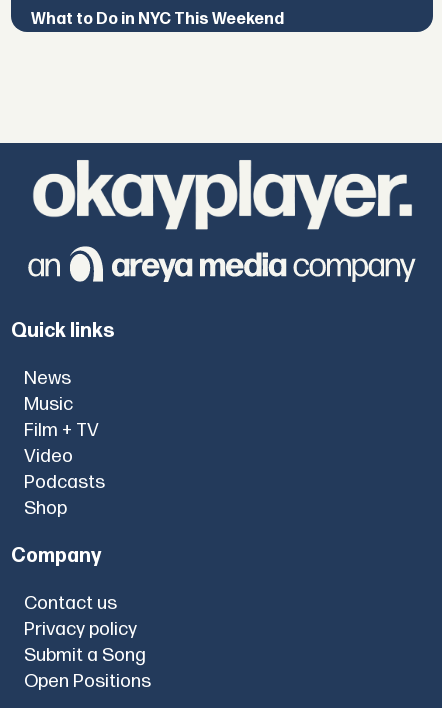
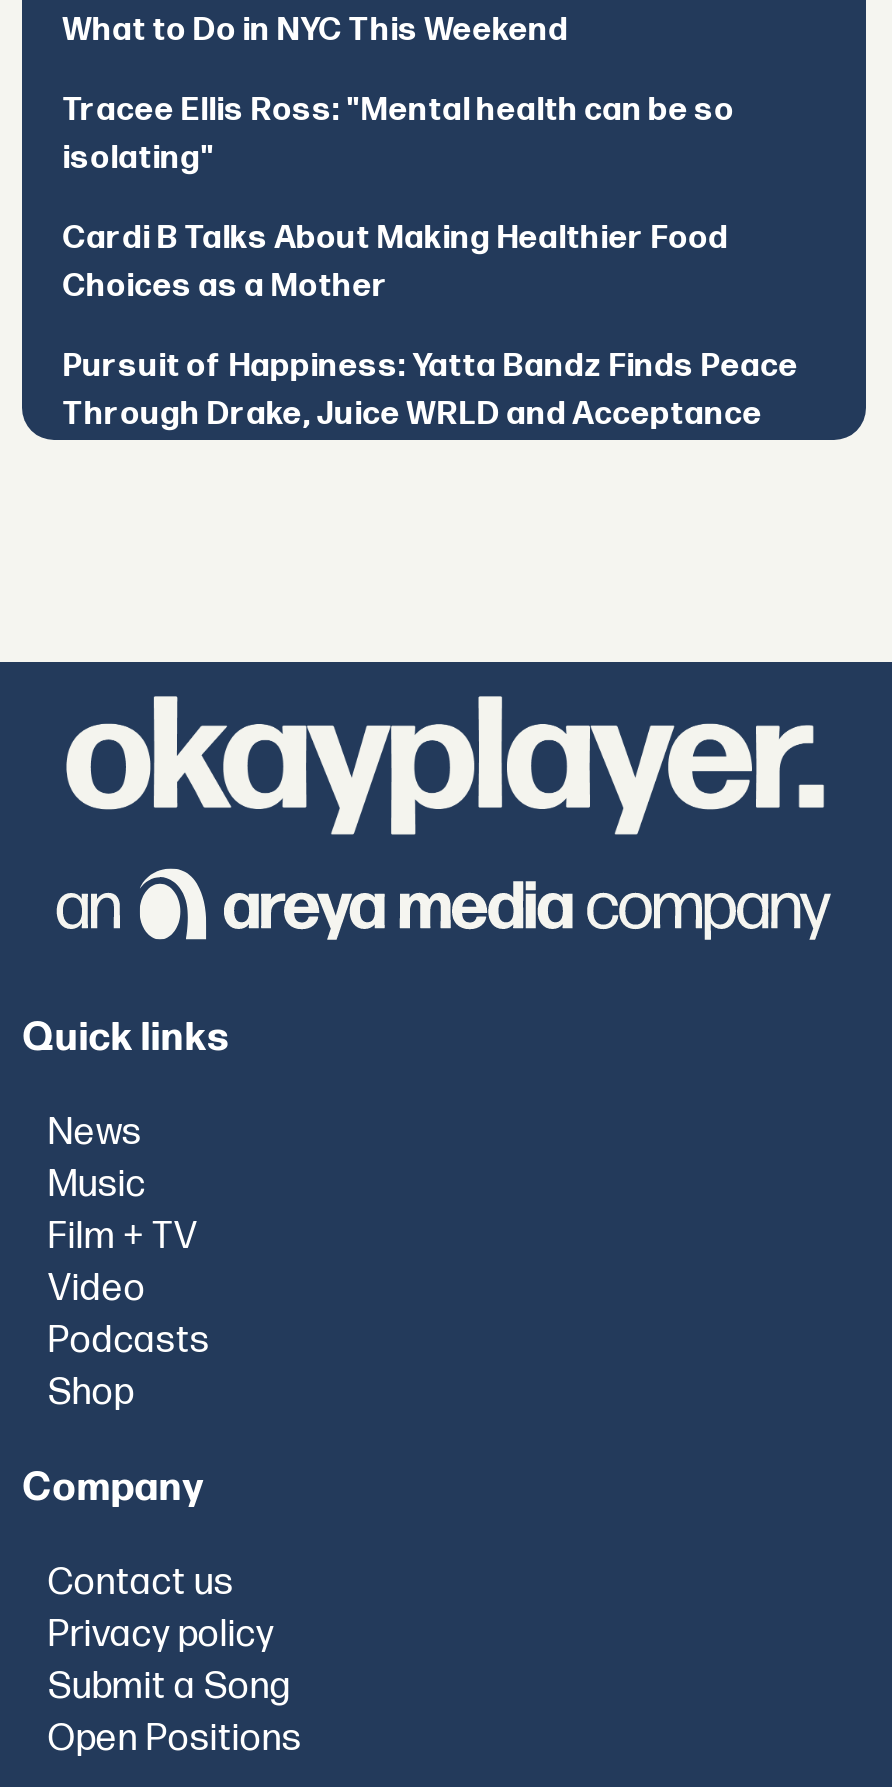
none -> [62,91,798,433] Tracee Ellis Ross: "Mental health can be so | isolating" | Cardi B Talks About Making Healthier Food | Choices as a Mother | Pursuit of Happiness: Yatta Bandz Finds Peace | Through Drake, Juice WRLD and Acceptance

